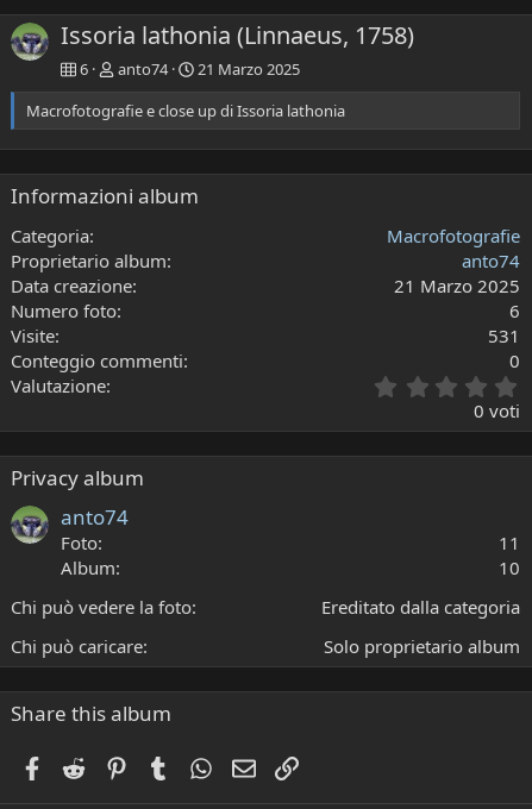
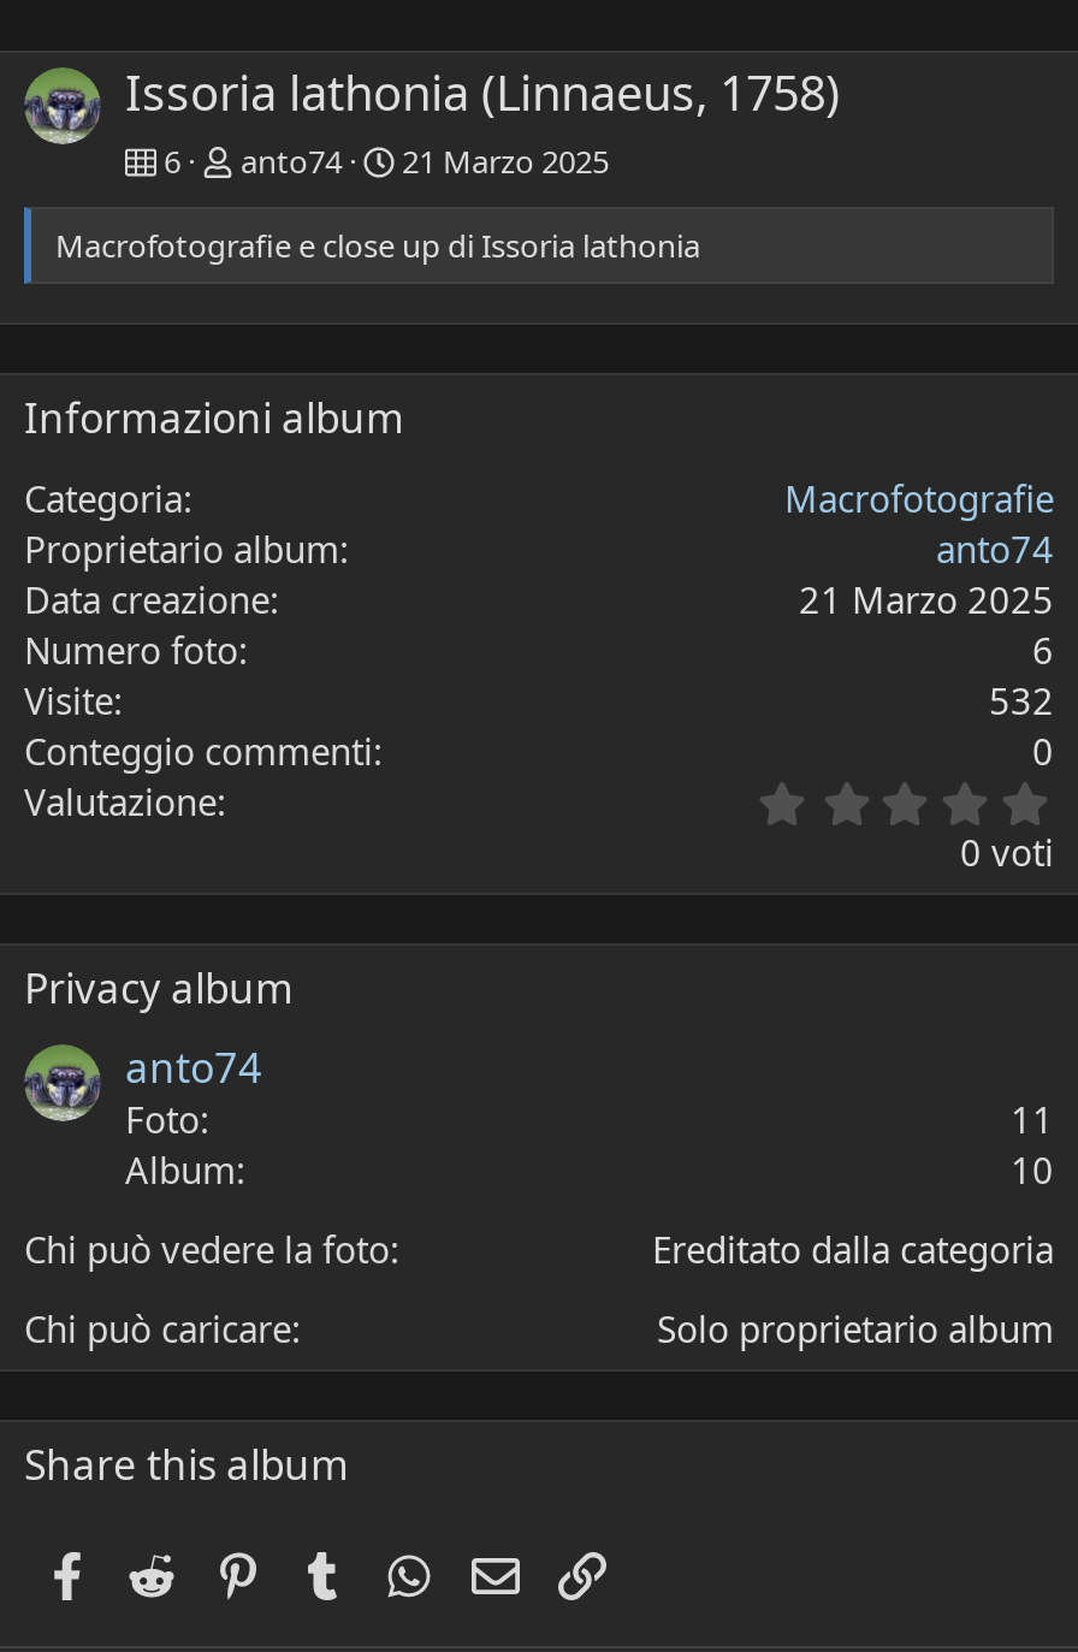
[488,324,520,348] 531 -> [989,677,1054,725] 532

